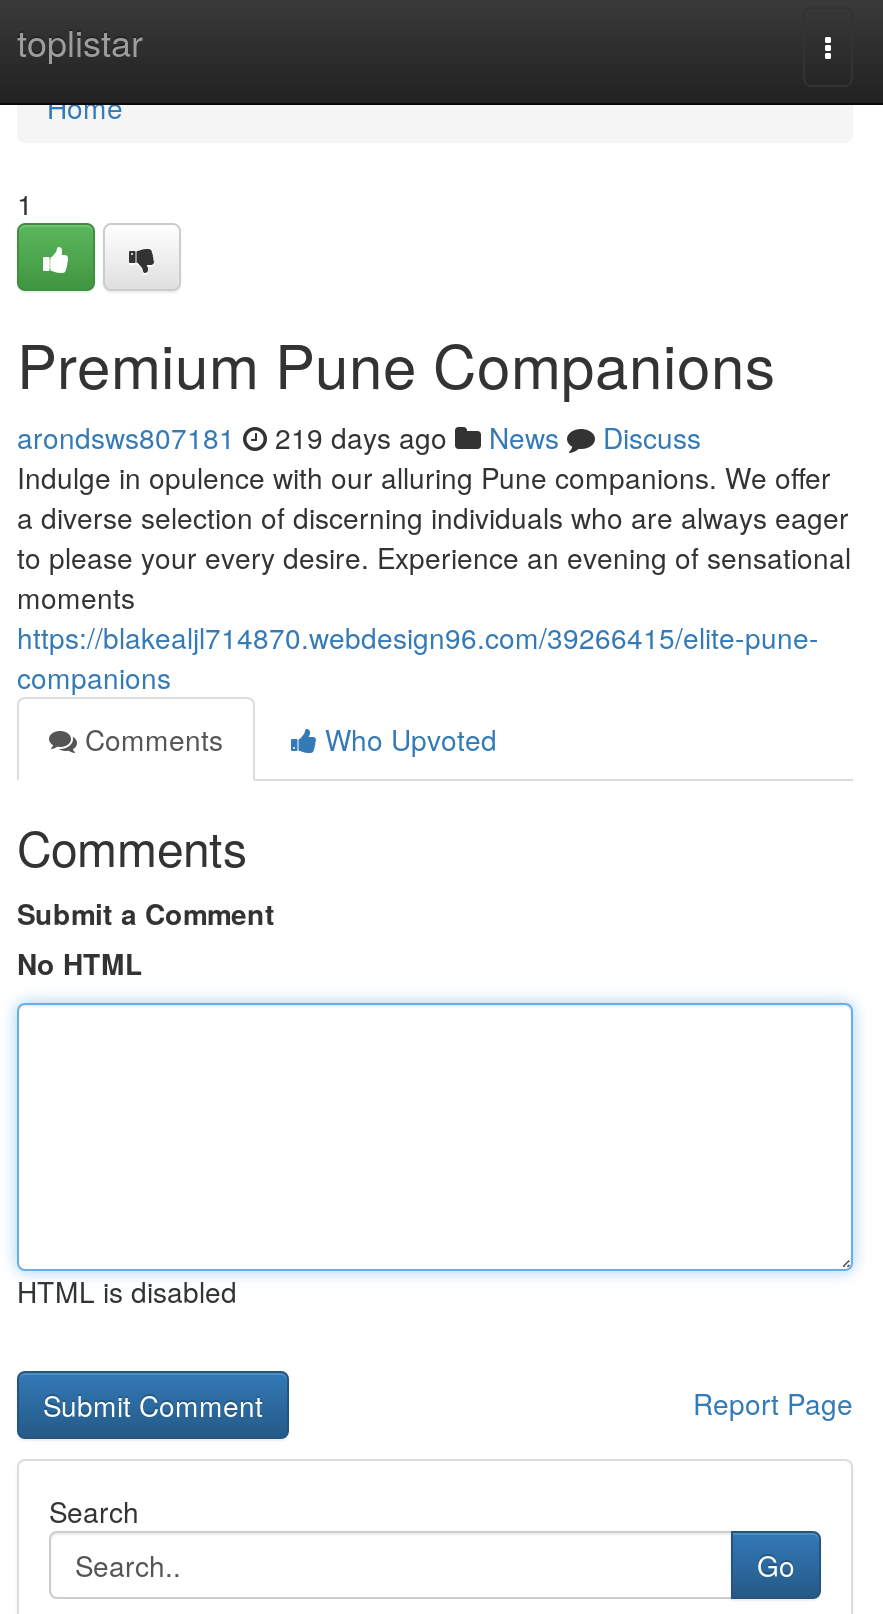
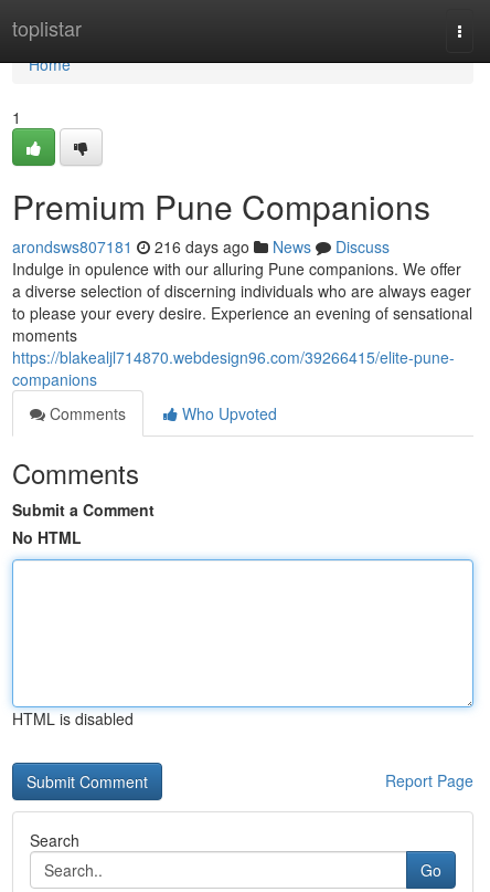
[17,417,701,457] arondsws807181 219 days ago News Discuss -> [12,235,390,258] arondsws807181 216 days ago News Discuss

